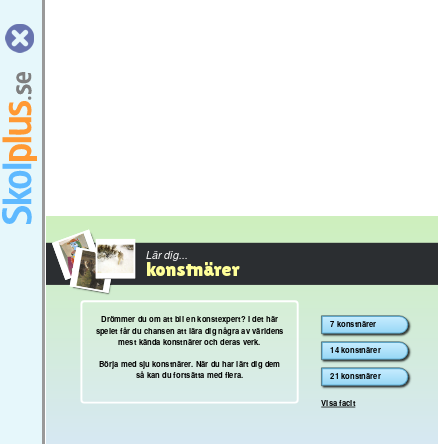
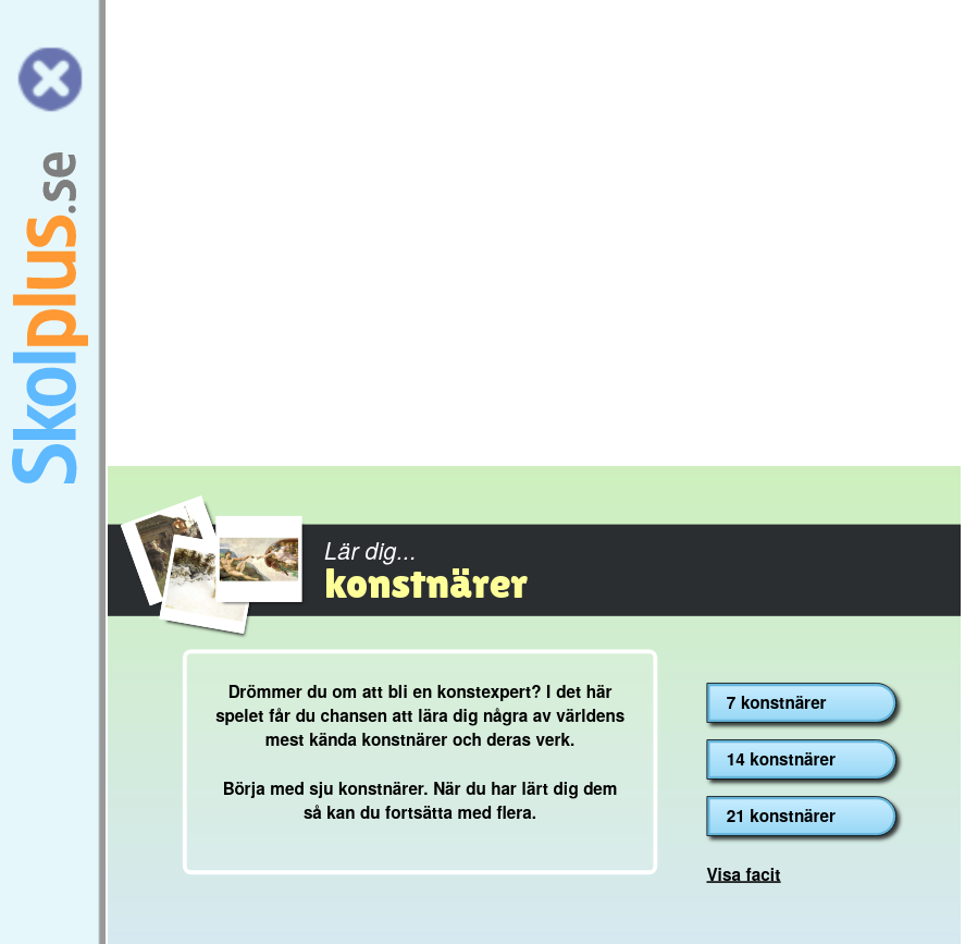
[60,234,135,290] [image] -> [136,505,301,629] [image]

